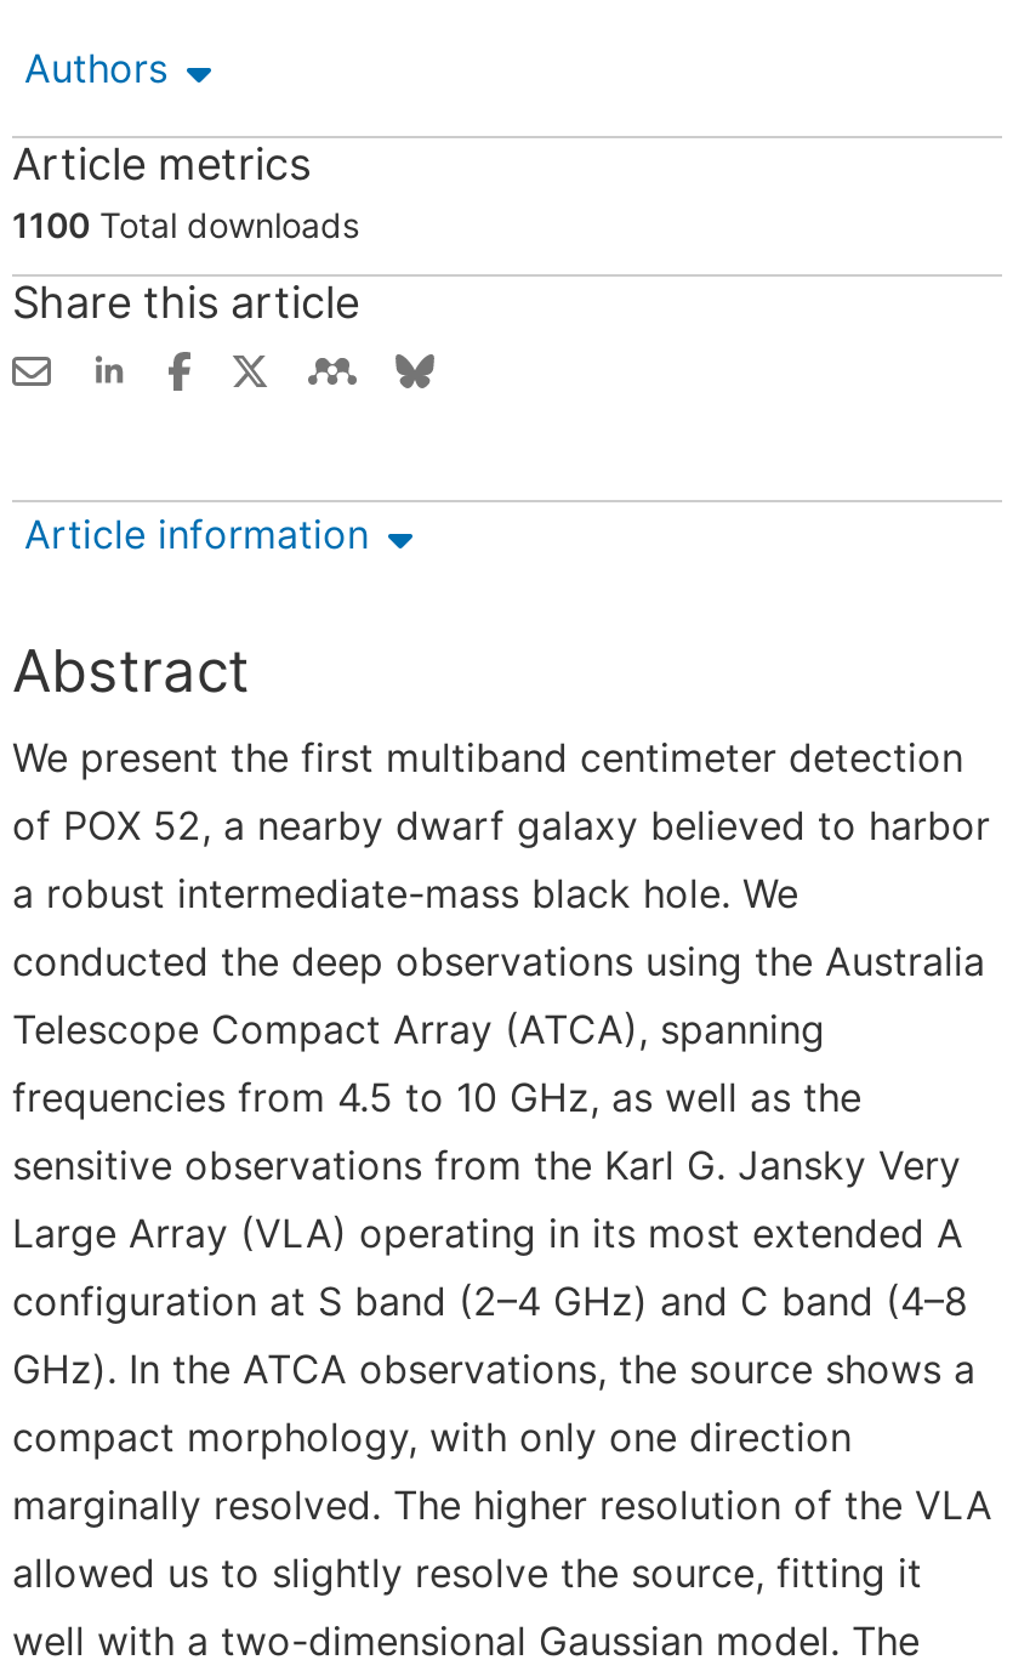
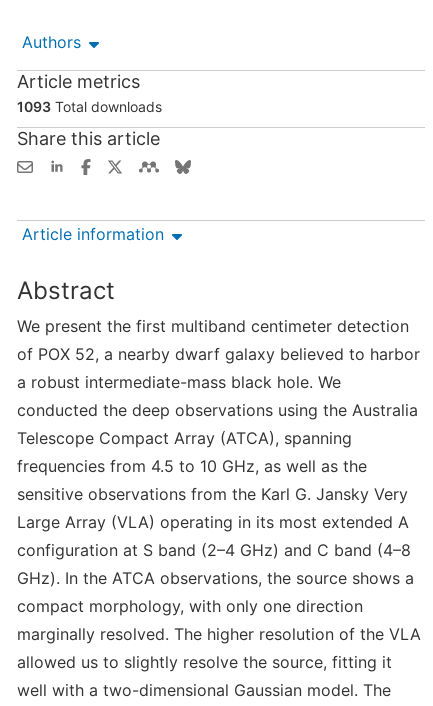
[12,204,359,245] 1100 Total downloads -> [17,98,162,115] 1093 Total downloads

